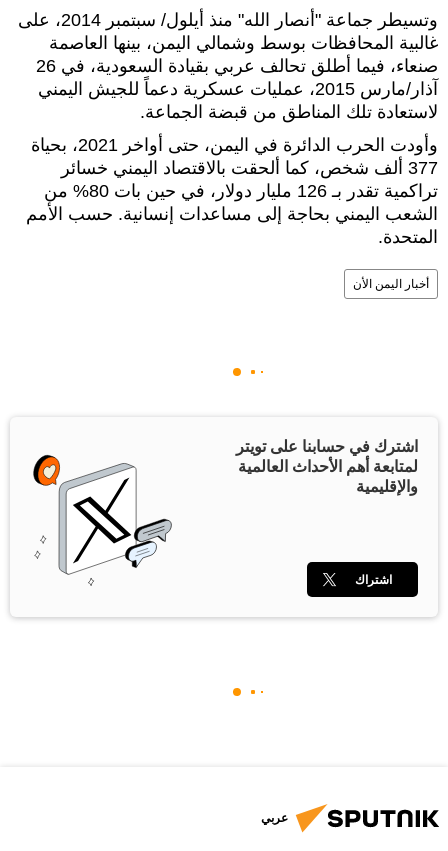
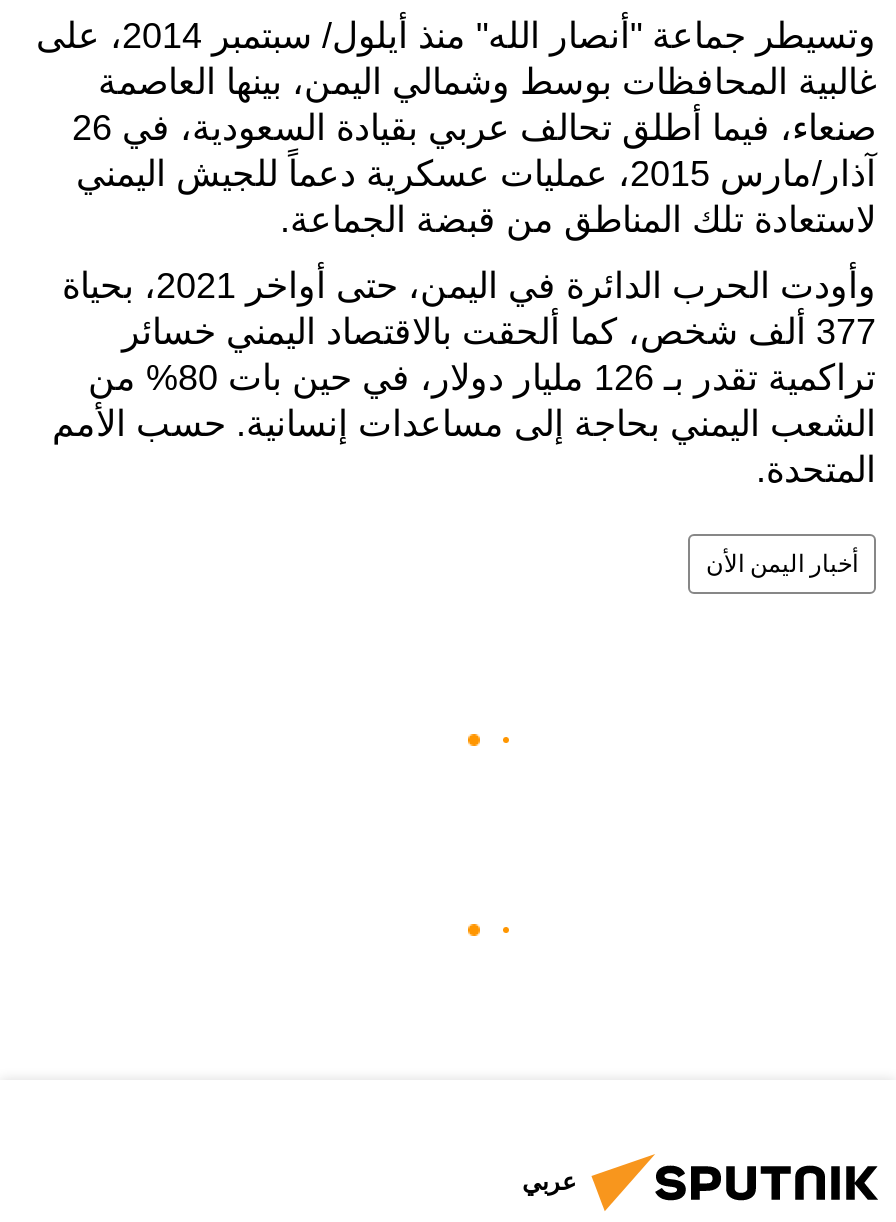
[236,434,418,499] اشترك في حسابنا على تويتر | لمتابعة أهم الأحداث العالمية | والإقليمية -> none
[32,454,173,586] [image] -> none
[355,570,392,589] اشتراك -> none

